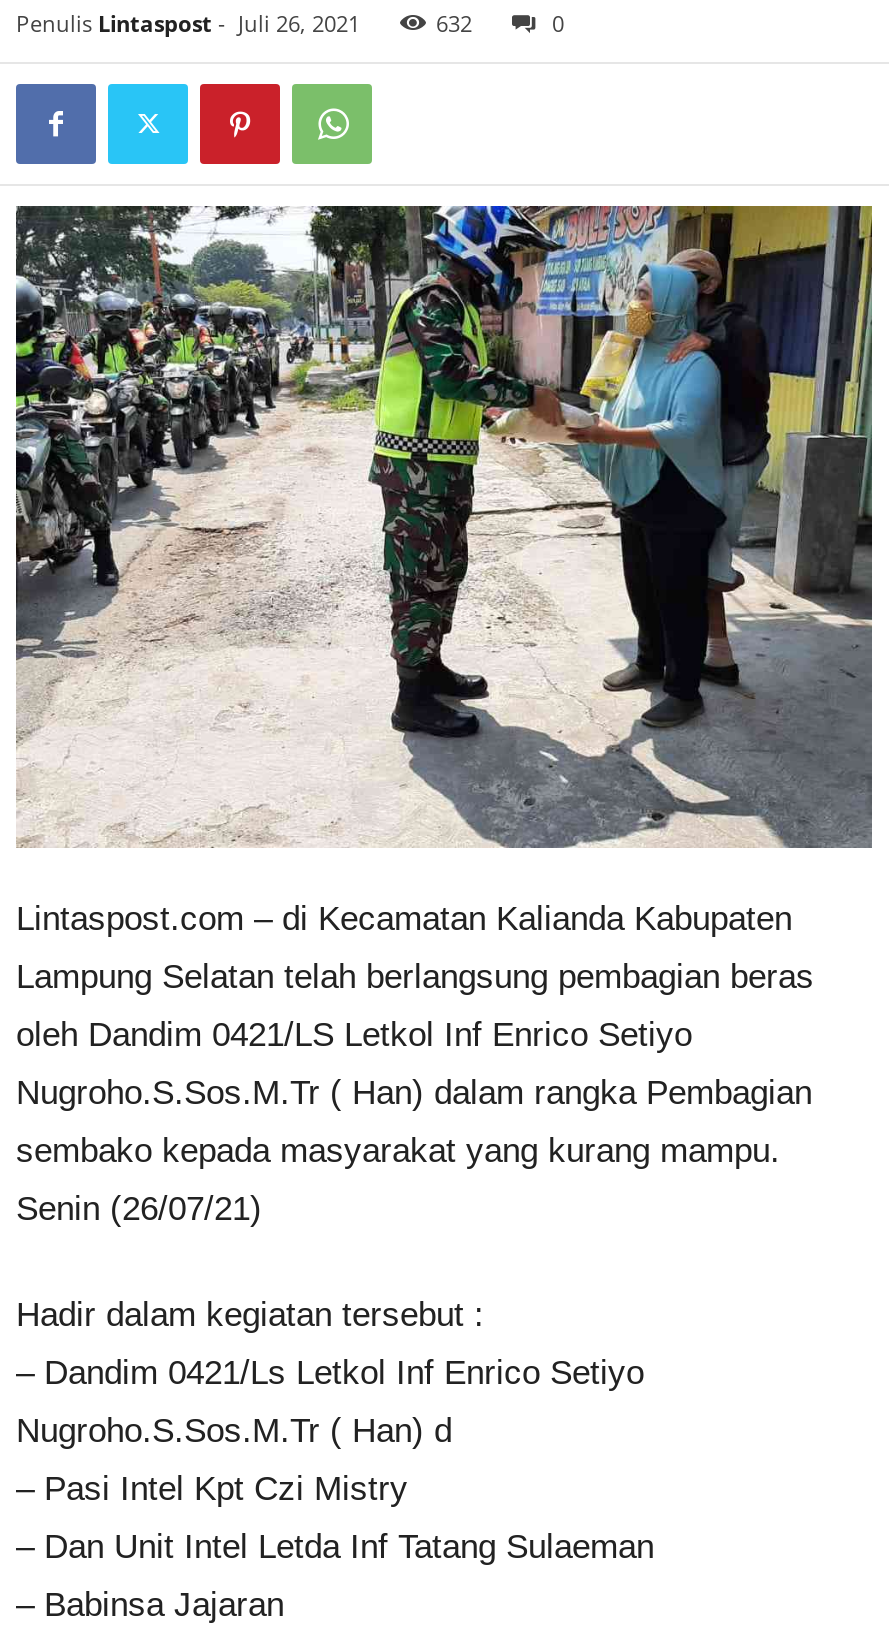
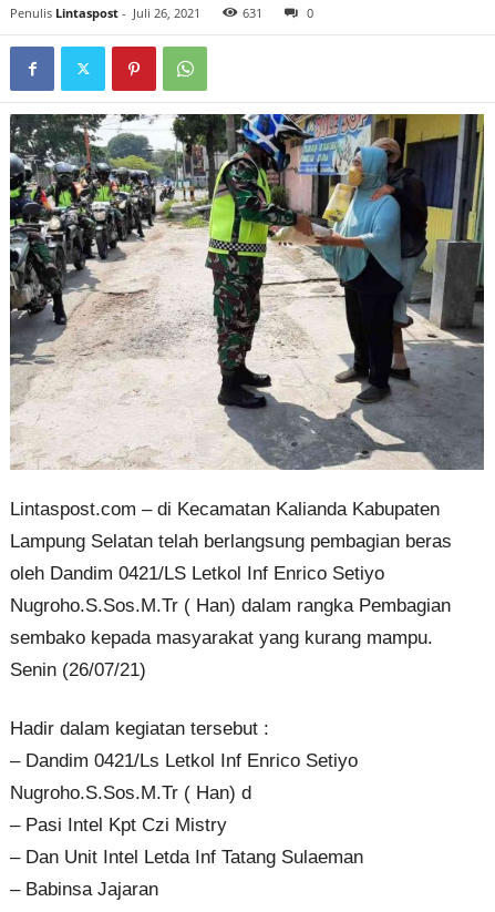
[436,8,472,38] 632 -> [243,4,262,21] 631

